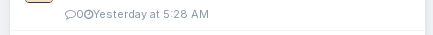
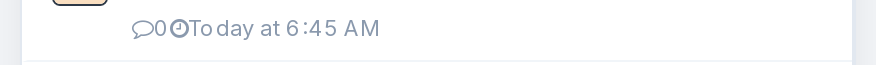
[93,7,209,21] Yesterday at 5:28 AM -> [188,14,380,42] Today at 6:45 AM

